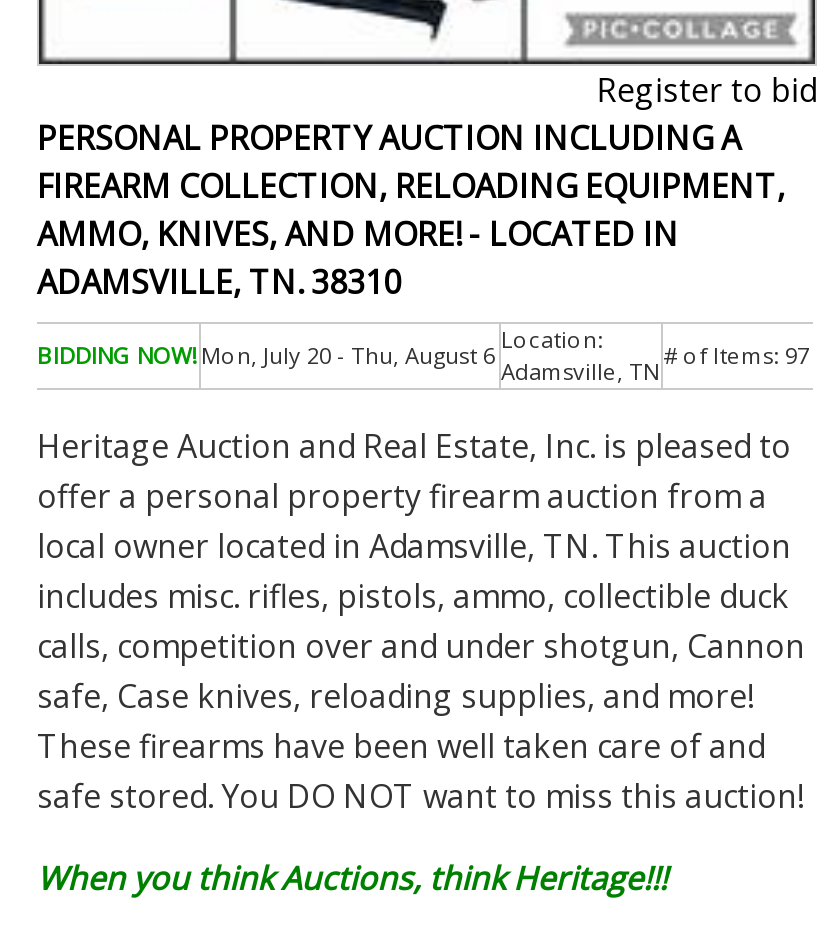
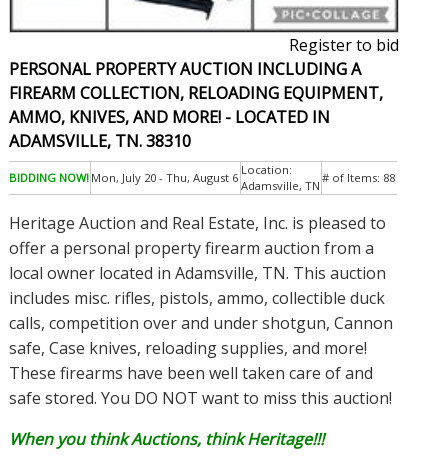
[663,341,809,371] # of Items: 97 -> [322,170,395,185] # of Items: 88

